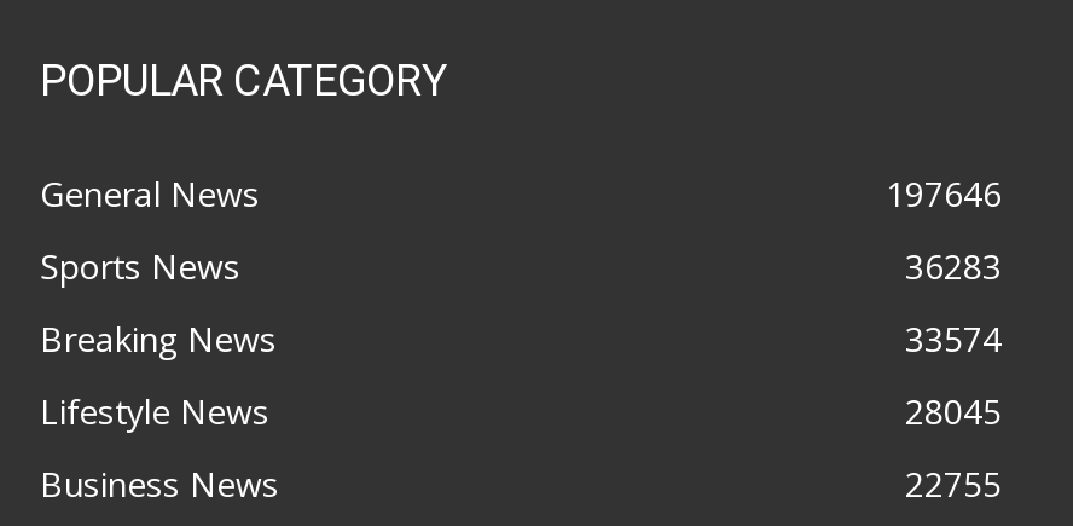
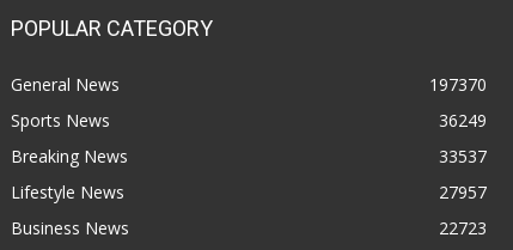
[886,170,1002,216] 197646 -> [429,73,487,96] 197370
[905,243,1002,289] 36283 -> [439,109,487,132] 36249
[905,315,1002,361] 33574 -> [439,145,487,168] 33537
[905,388,1002,434] 28045 -> [439,181,487,204] 27957
[905,460,1002,506] 22755 -> [439,217,487,240] 22723

